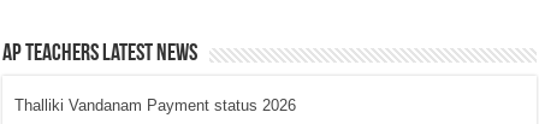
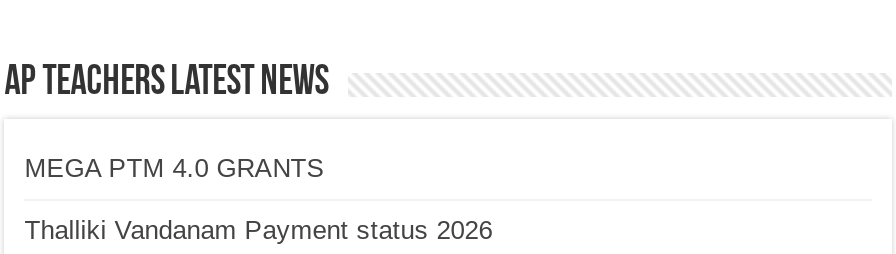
none -> [24,153,324,183] MEGA PTM 4.0 GRANTS

